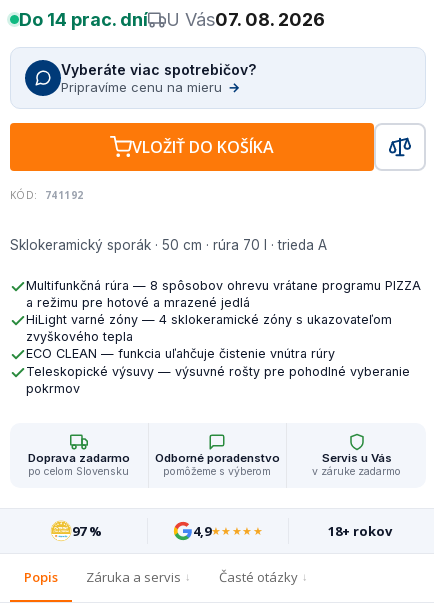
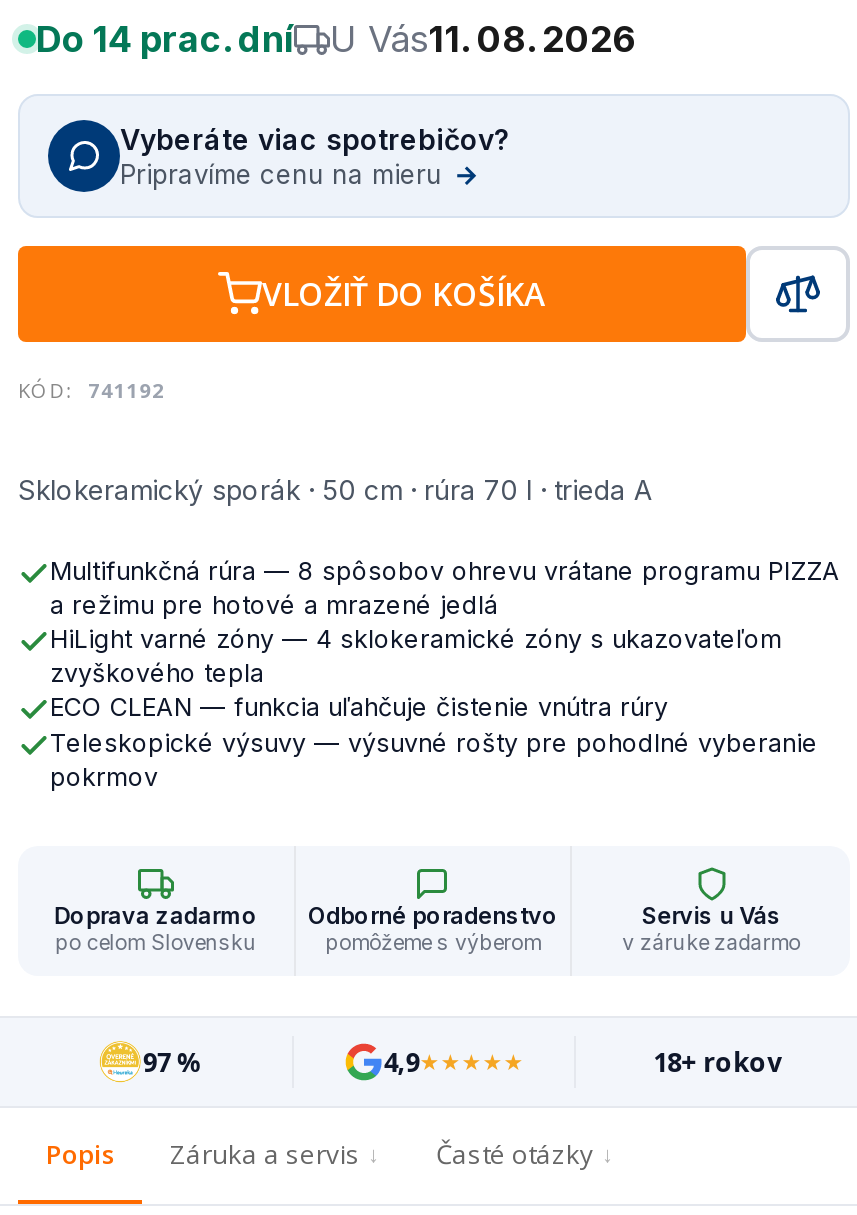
[19,9,325,30] Do 14 prac. dní U Vás07. 08. 2026 -> [36,18,636,60] Do 14 prac. dní U Vás11. 08. 2026

